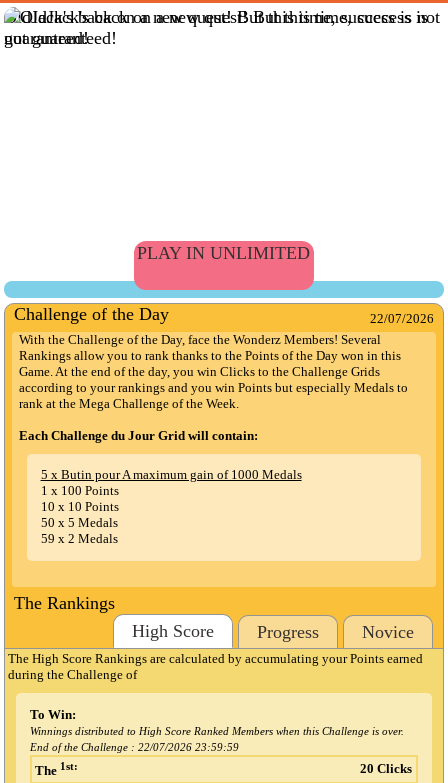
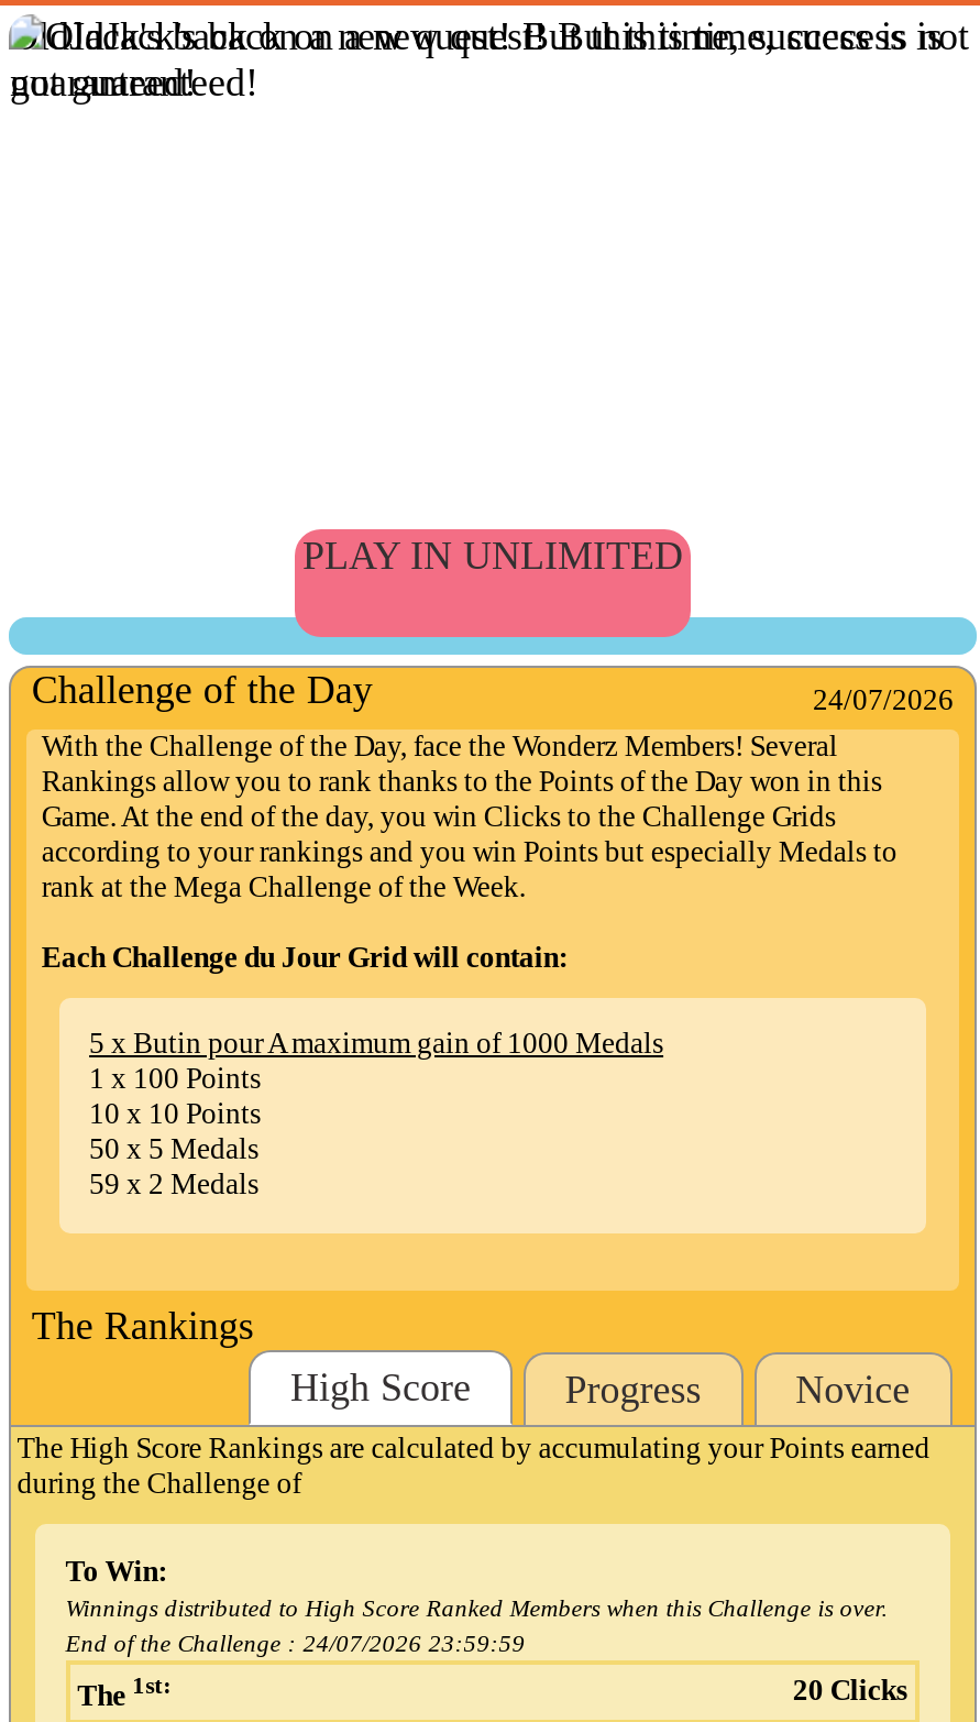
[369,311,433,326] 22/07/2026 -> [813,683,954,716] 24/07/2026
[30,741,239,753] End of the Challenge : 22/07/2026 23:59:59 -> [66,1629,525,1656] End of the Challenge : 24/07/2026 23:59:59

